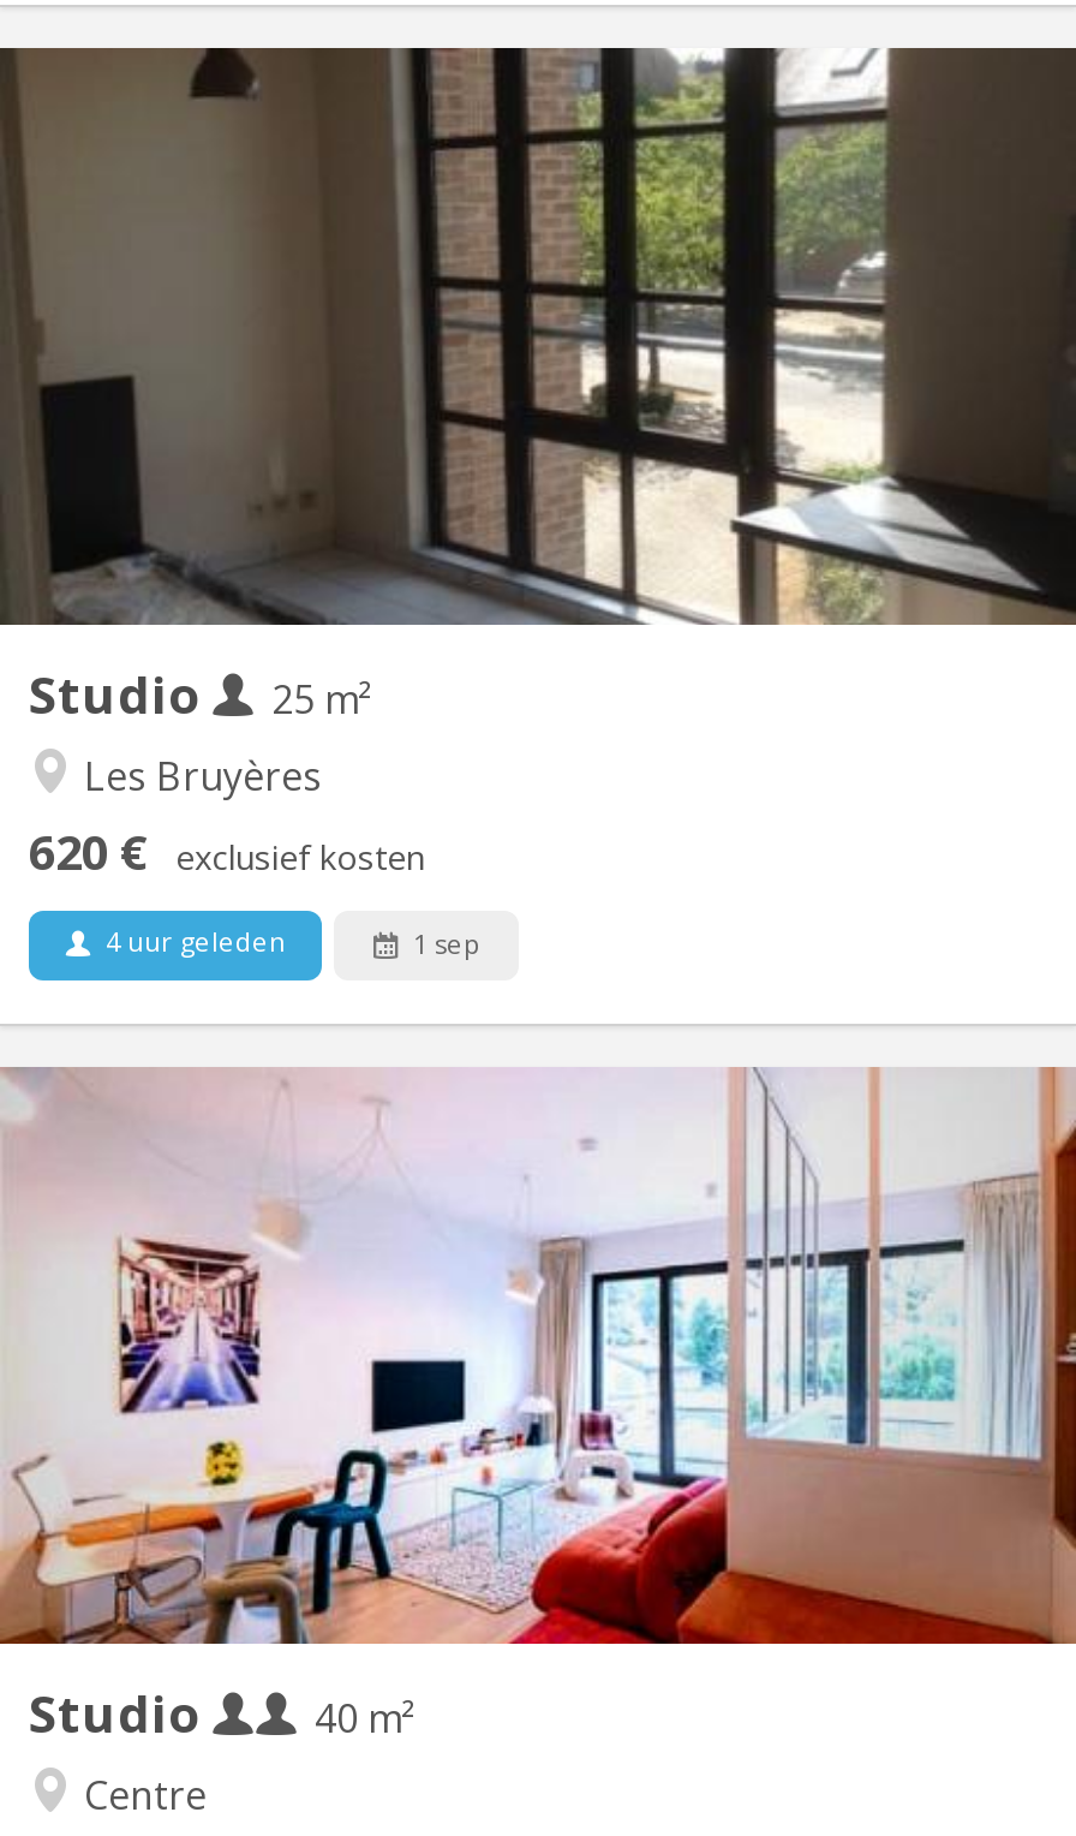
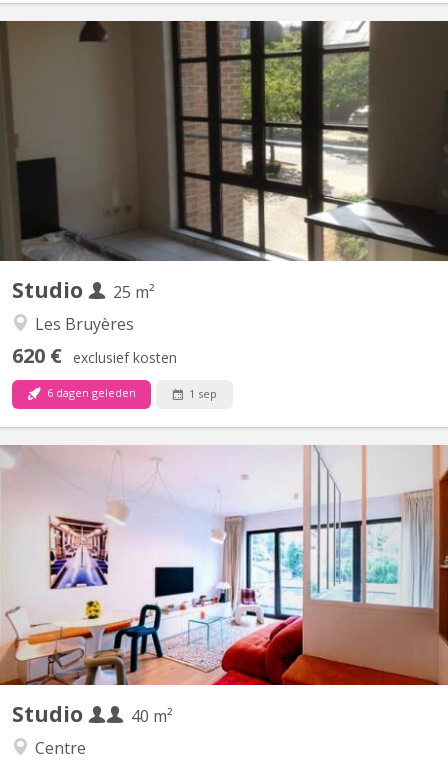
[98,924,286,960] 4 uur geleden -> [44,385,136,400] 6 dagen geleden

